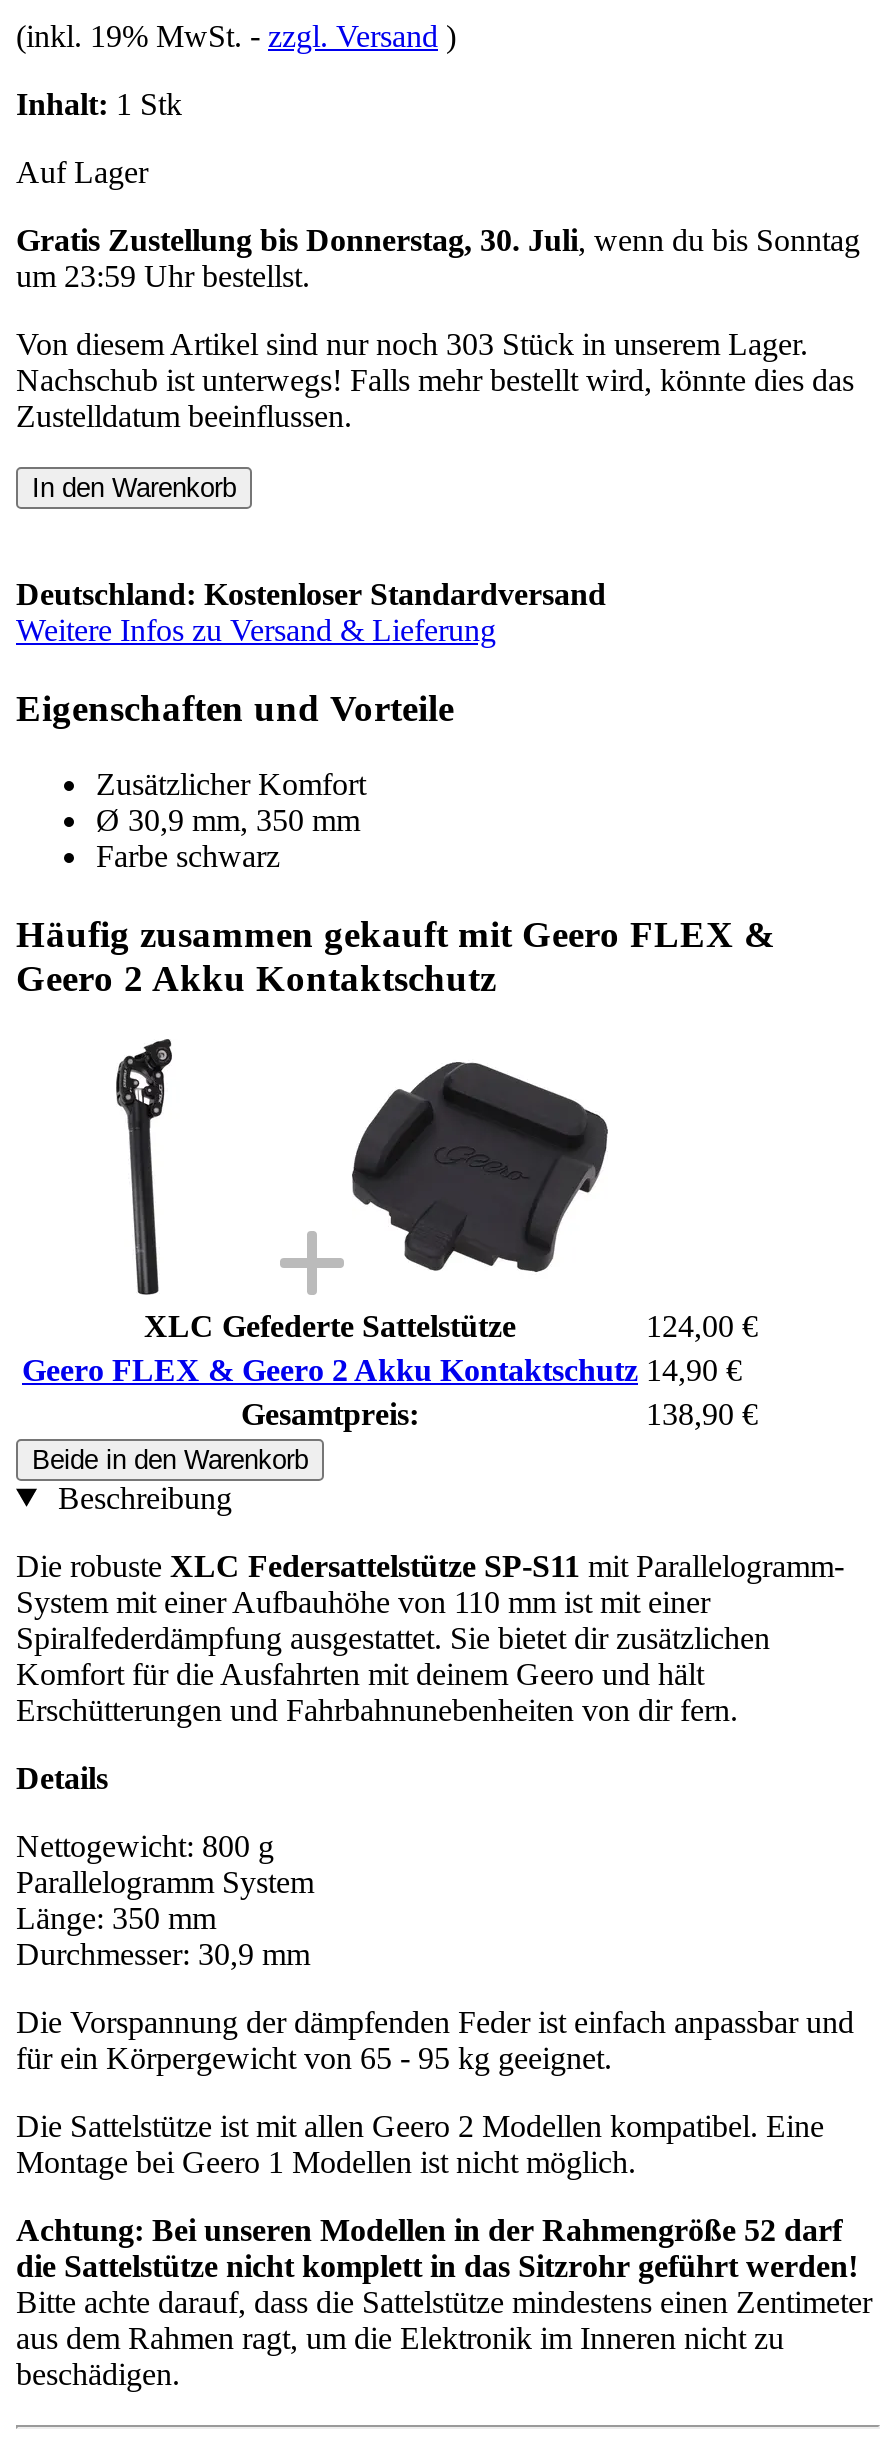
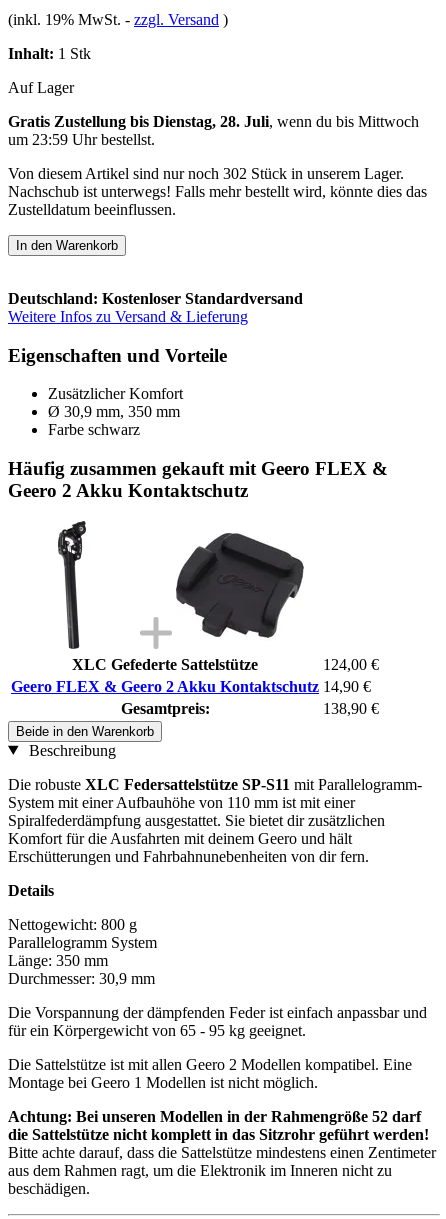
[16,223,860,257] Gratis Zustellung bis Donnerstag, 30. Juli, wenn du bis Sonntag -> [8,113,419,130] Gratis Zustellung bis Dienstag, 28. Juli, wenn du bis Mittwoch
[16,327,808,361] Von diesem Artikel sind nur noch 303 Stück in unserem Lager. -> [8,165,404,182] Von diesem Artikel sind nur noch 302 Stück in unserem Lager.

